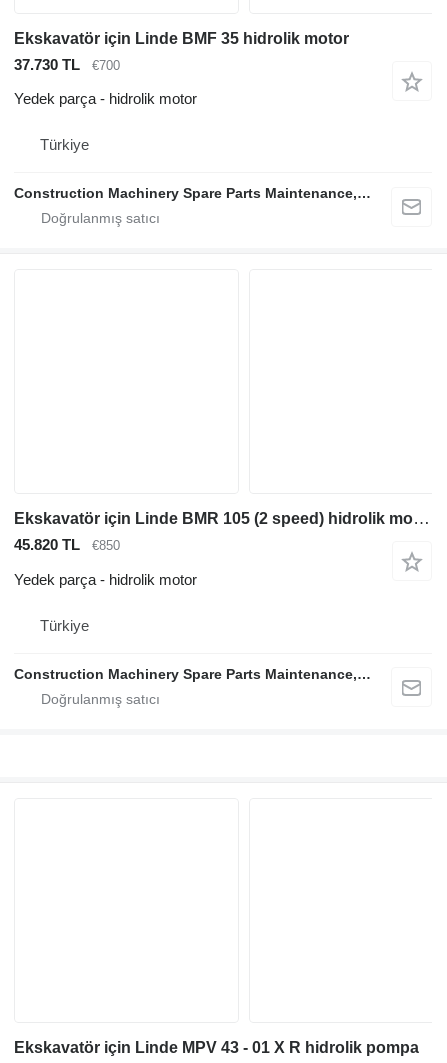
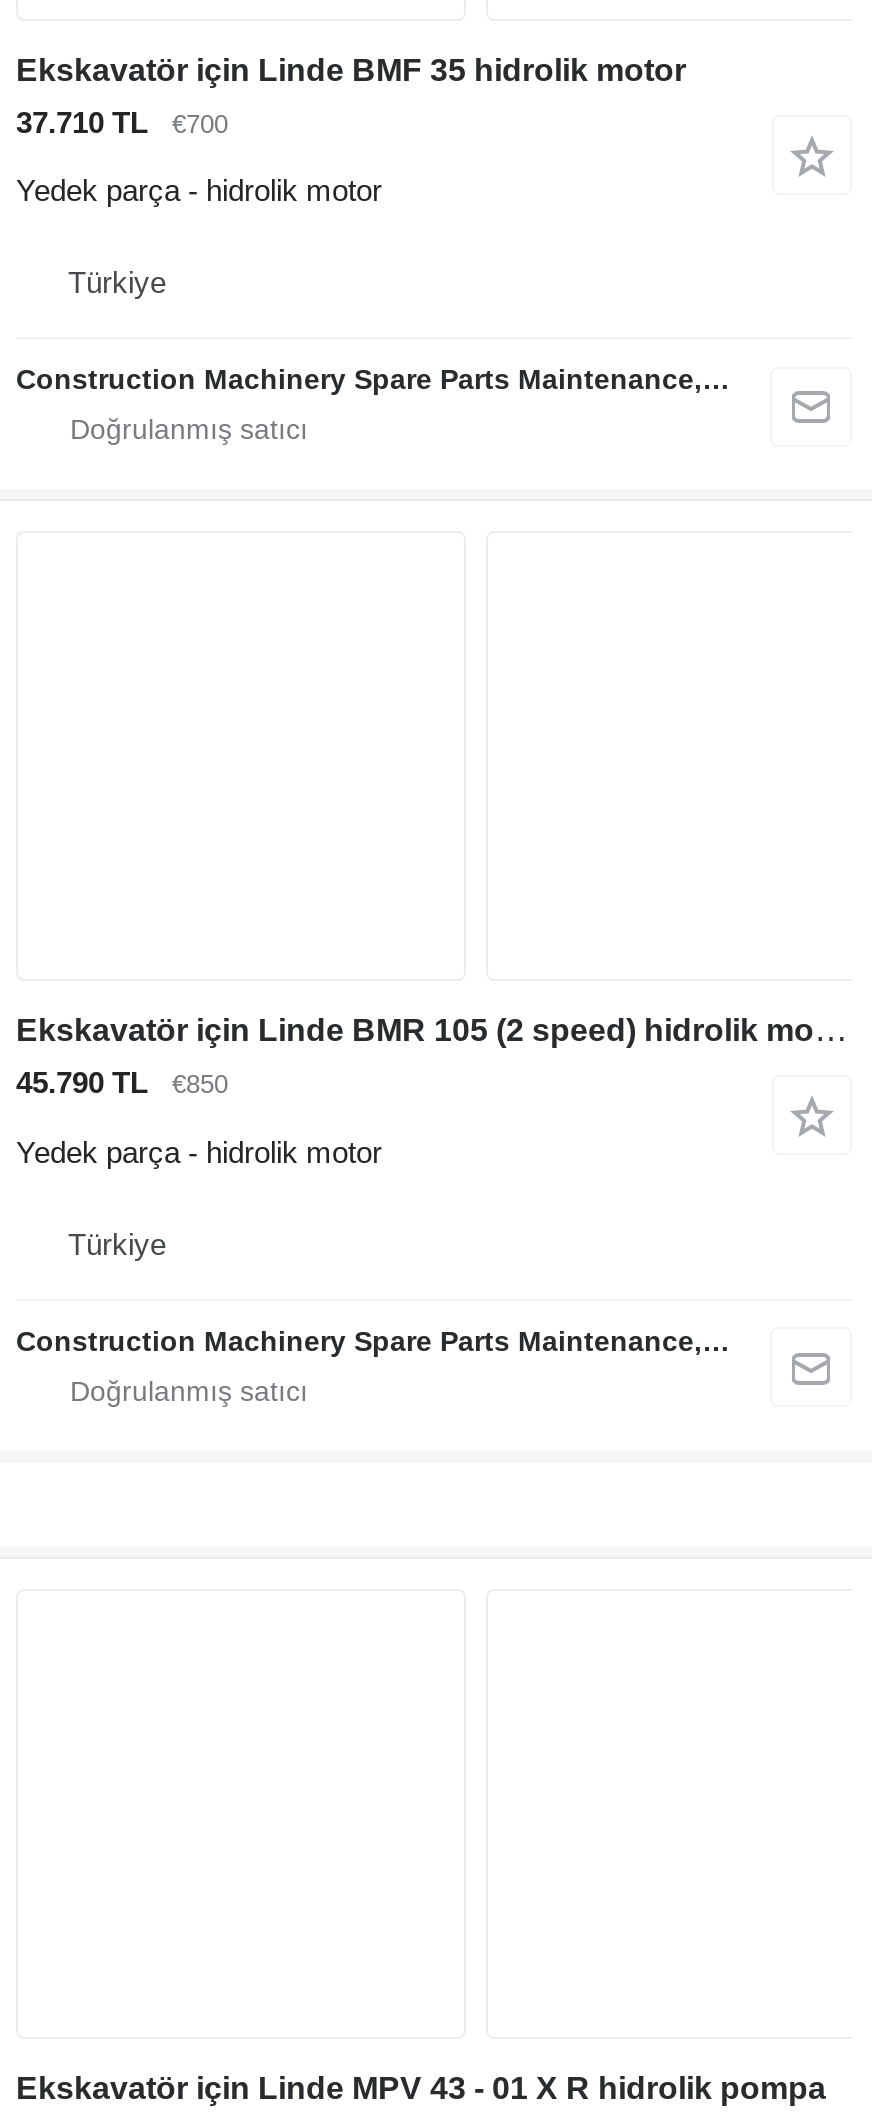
[14,56,120,73] 37.730 TL €700 -> [16,104,228,138] 37.710 TL €700
[14,536,120,553] 45.820 TL €850 -> [16,1065,228,1099] 45.790 TL €850

